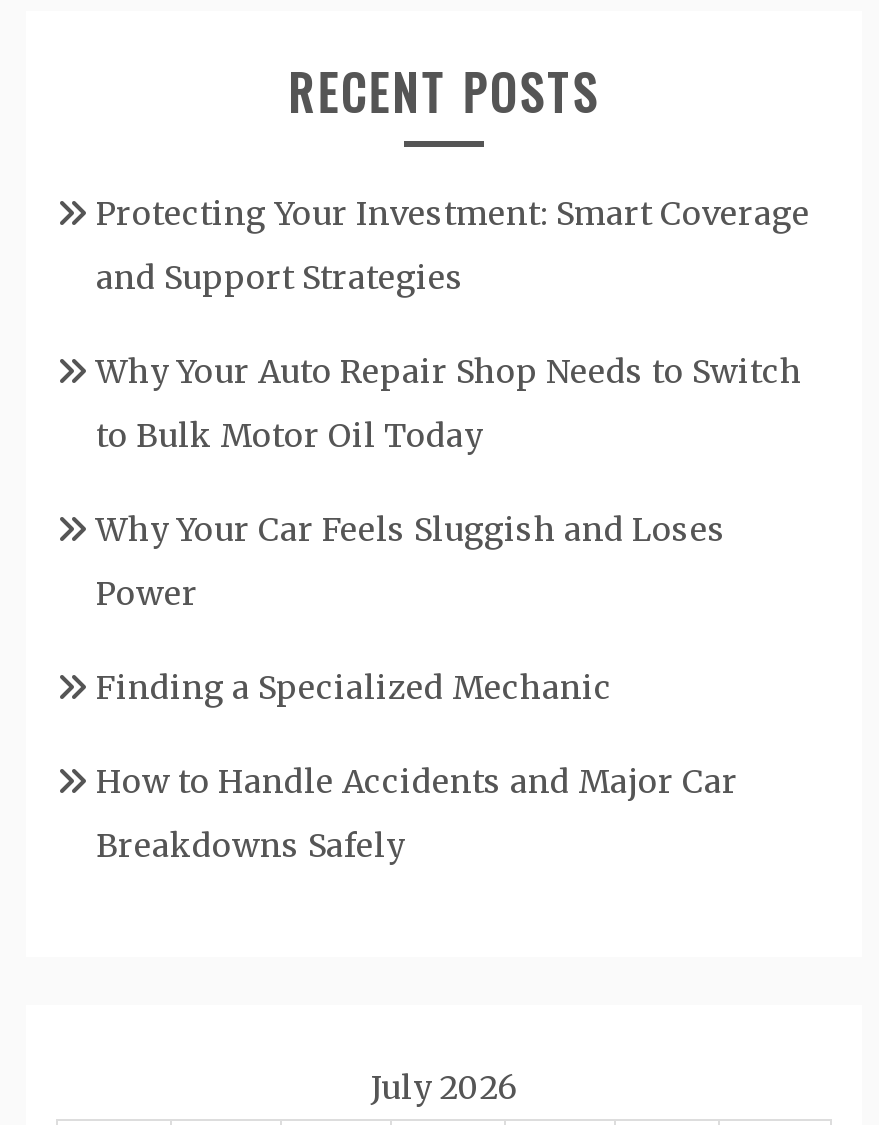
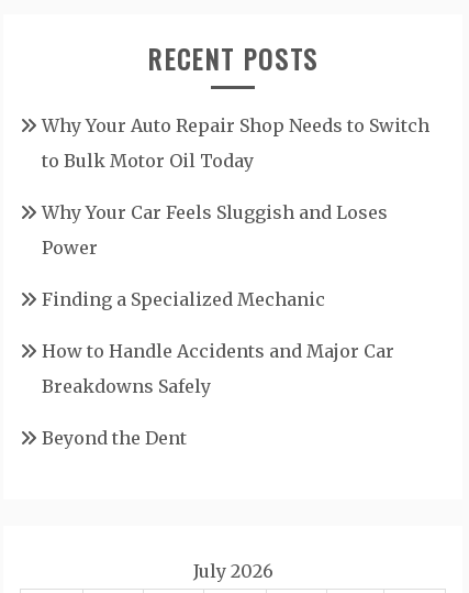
[96,194,810,298] Protecting Your Investment: Smart Coverage | and Support Strategies -> none
moved [96,352,802,866] -> [42,115,429,398]: Why Your Auto Repair Shop Needs to Switch | to Bulk Motor Oil Today | Why Your Car Feels Sluggish and Loses | Power | Finding a Specialized Mechanic | How to Handle Accidents and Major Car | Breakdowns Safely
none -> [42,427,187,449] Beyond the Dent

